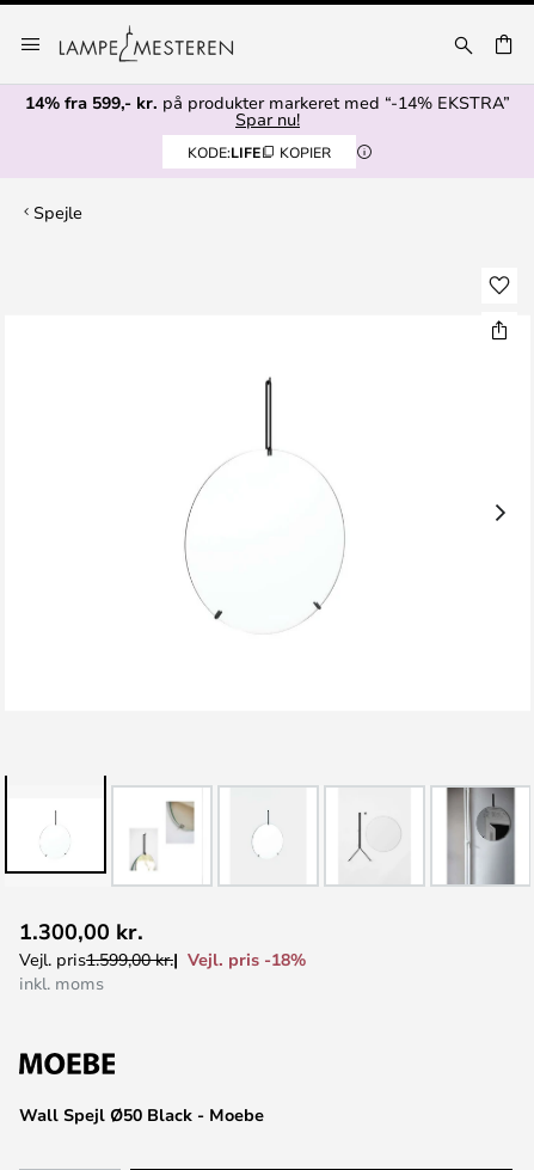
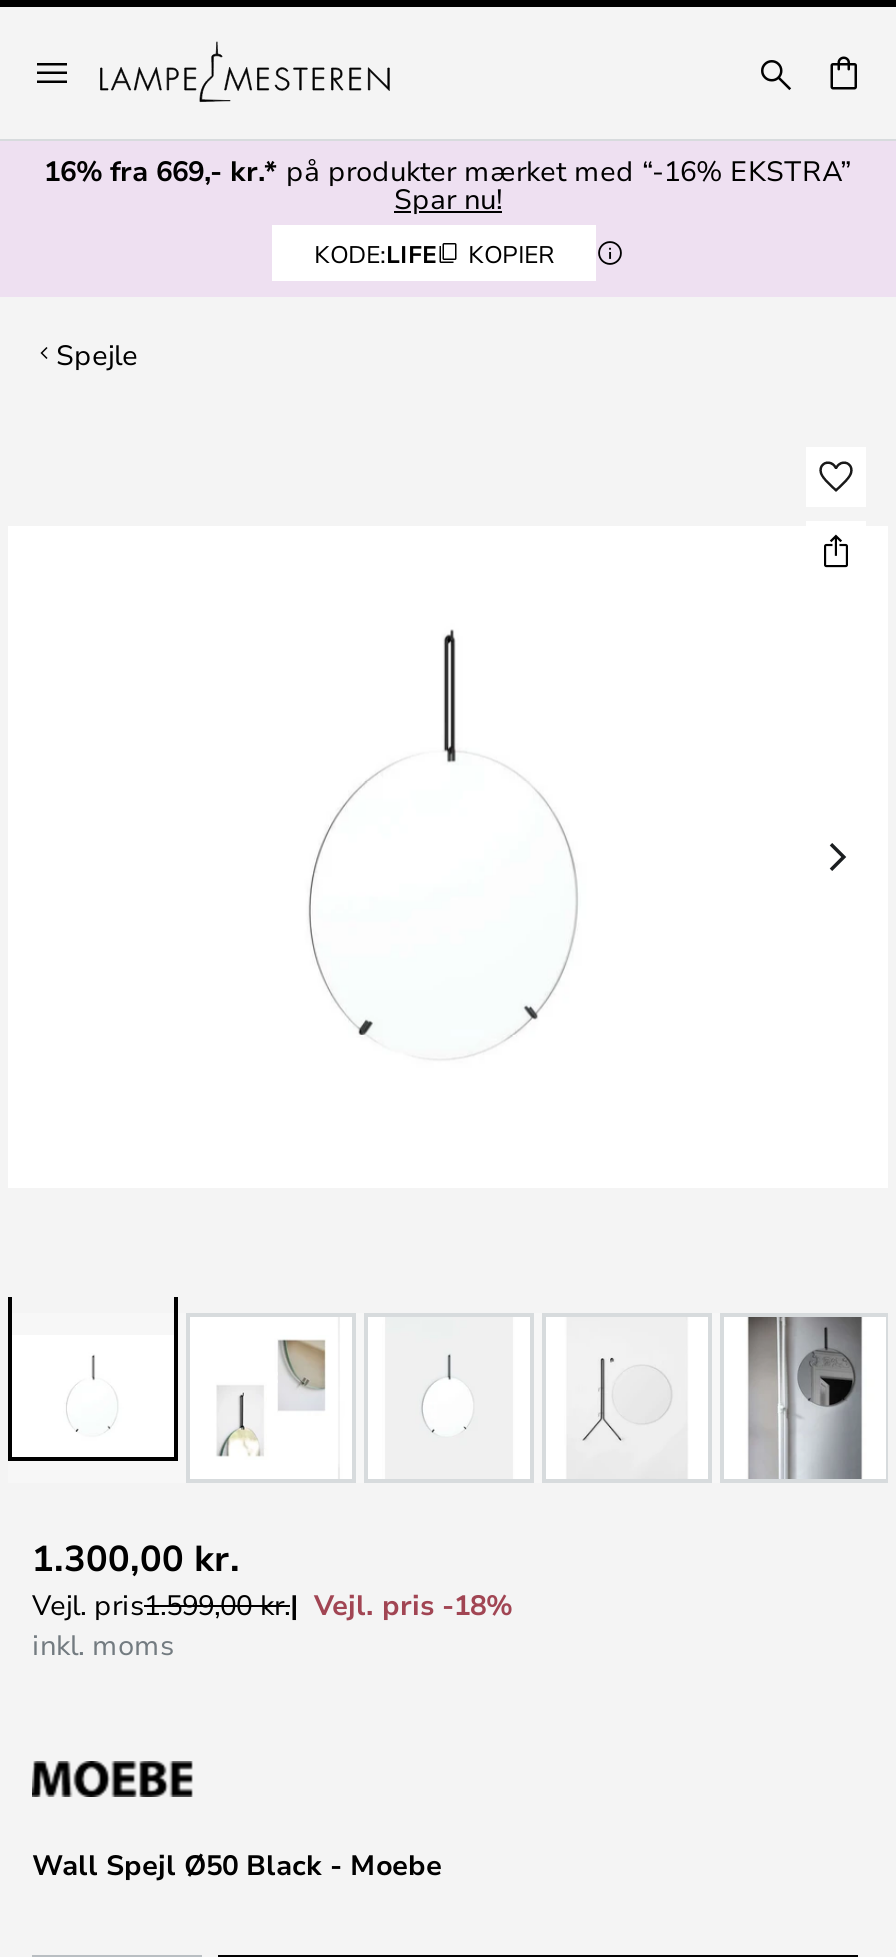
[25,91,510,114] 14% fra 599,- kr. på produkter markeret med “-14% EKSTRA” -> [44,151,852,189] 16% fra 669,- kr.* på produkter mærket med “-16% EKSTRA”

